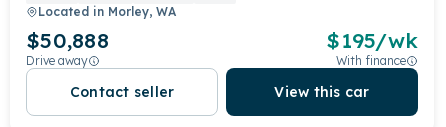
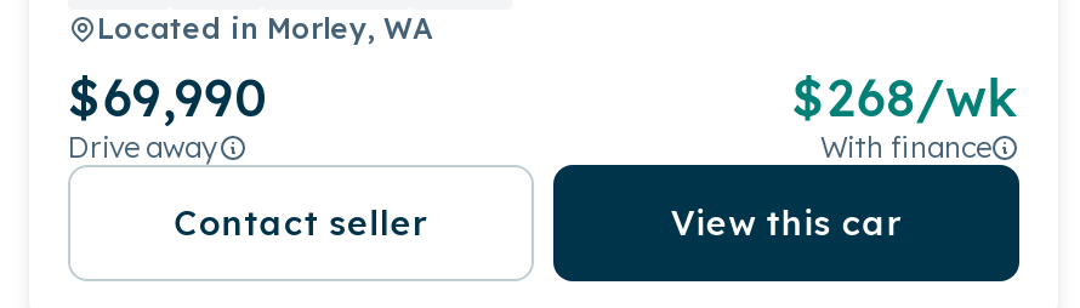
[26,27,109,53] $50,888 -> [68,65,269,129] $69,990
[326,27,418,53] $195/wk -> [792,65,1019,129] $268/wk

